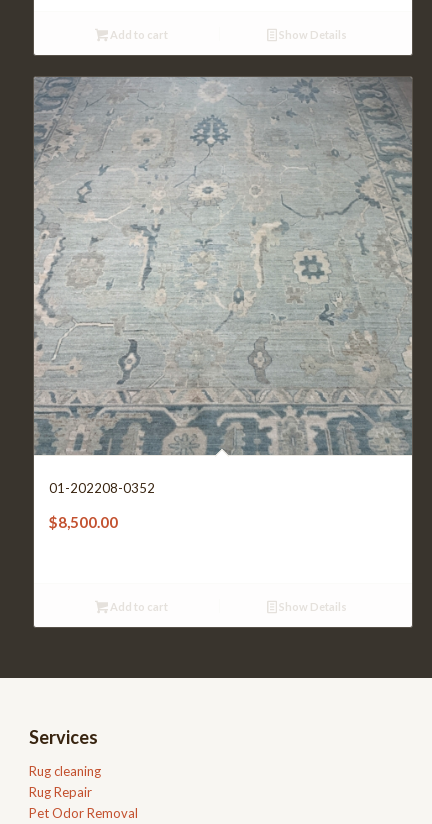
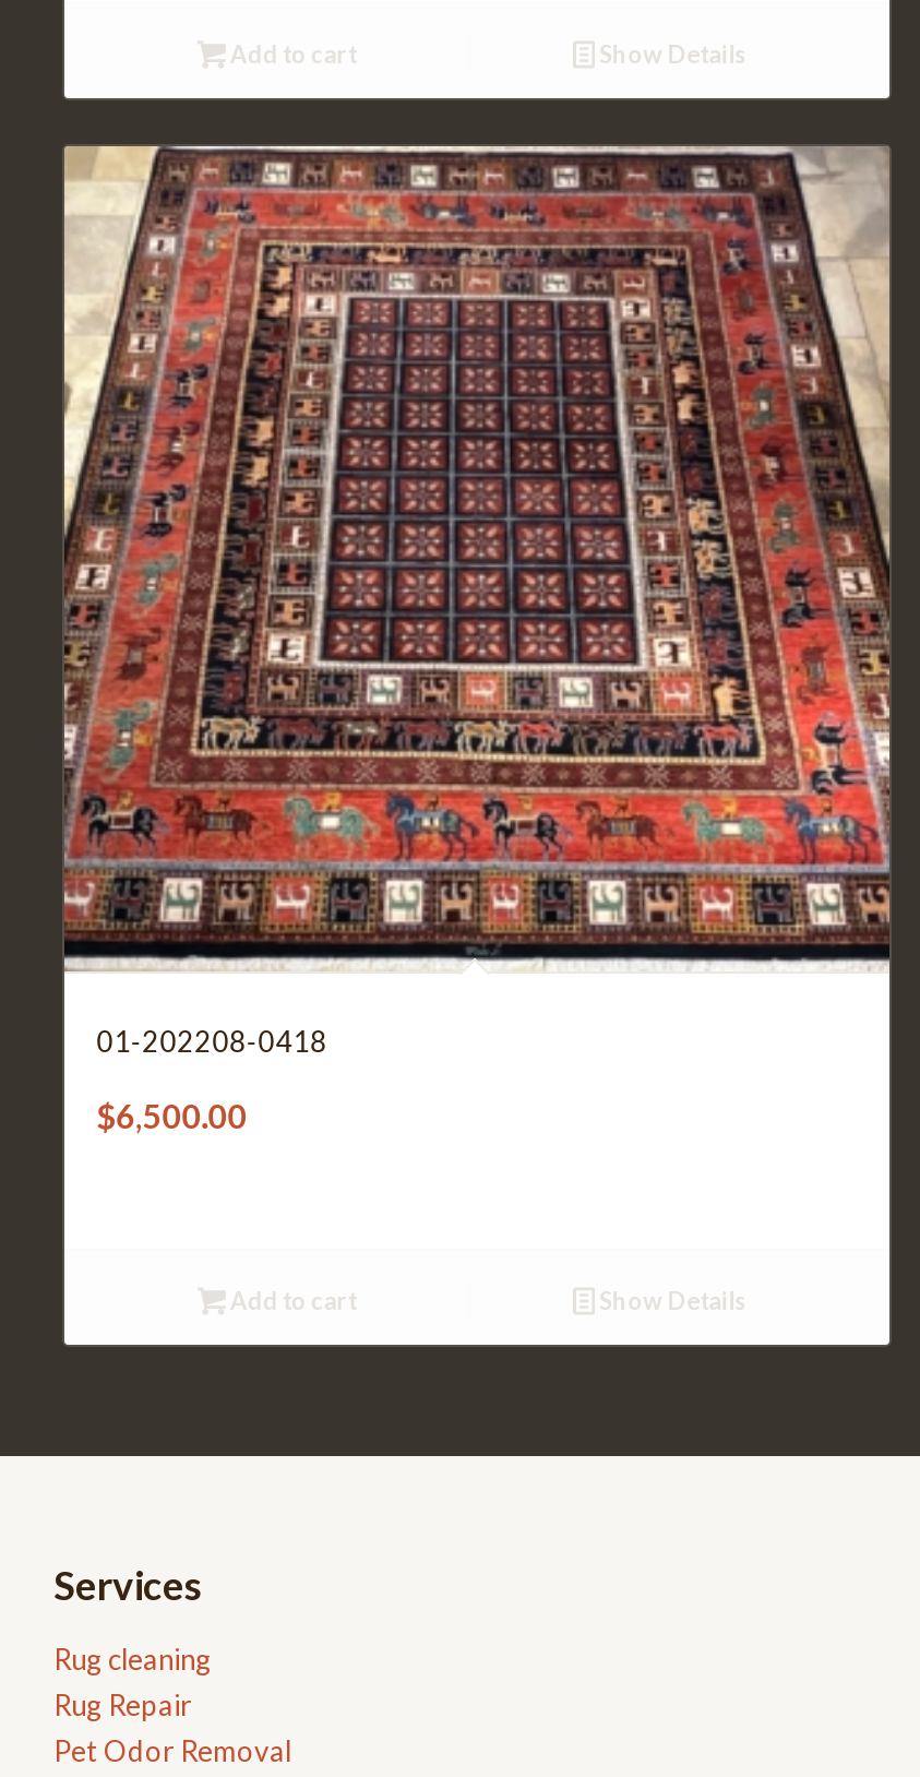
[33,76,413,495] [image] | 01-202208-0352 -> [64,146,892,1060] [image] | 01-202208-0418
[49,513,118,531] $8,500.00 -> [96,1097,247,1136] $6,500.00

